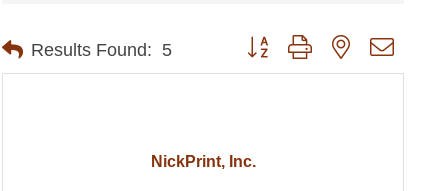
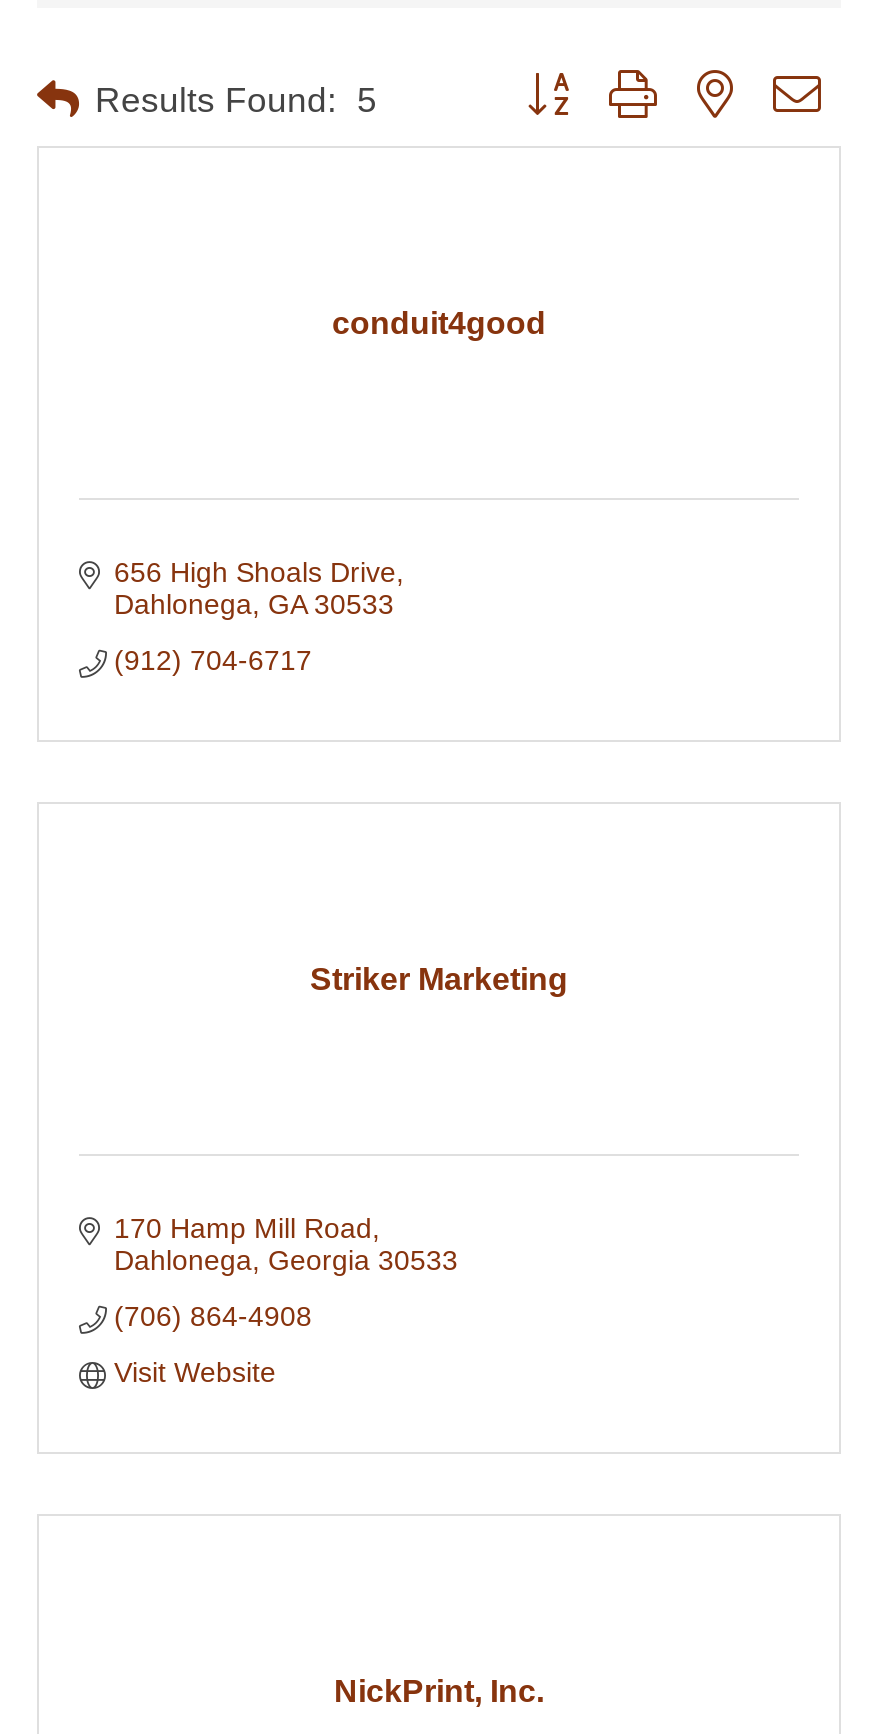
none -> [114,556,396,676] 656 High Shoals Drive | Dahlonega GA 30533 | (912) 704-6717
none -> [114,1212,458,1388] 170 Hamp Mill Road | Dahlonega Georgia 30533 | (706) 864-4908 | Visit Website
none -> [310,962,568,996] Striker Marketing
none -> [332,306,546,340] conduit4good

